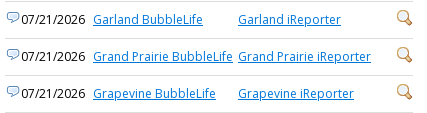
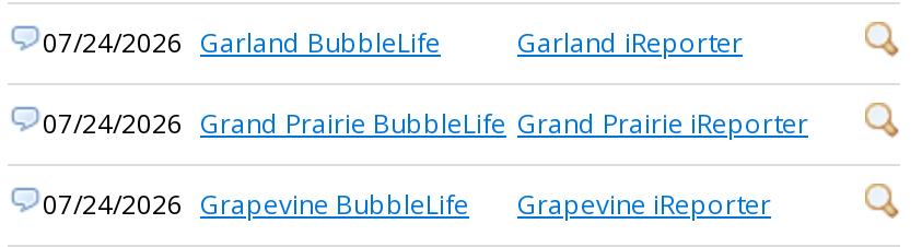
[21,11,203,28] 07/21/2026 Garland BubbleLife -> [43,24,441,61] 07/24/2026 Garland BubbleLife
[21,48,371,65] 07/21/2026 Grand Prairie BubbleLife Grand Prairie iReporter -> [43,105,808,142] 07/24/2026 Grand Prairie BubbleLife Grand Prairie iReporter
[21,85,216,102] 07/21/2026 Grapevine BubbleLife -> [43,186,469,223] 07/24/2026 Grapevine BubbleLife

